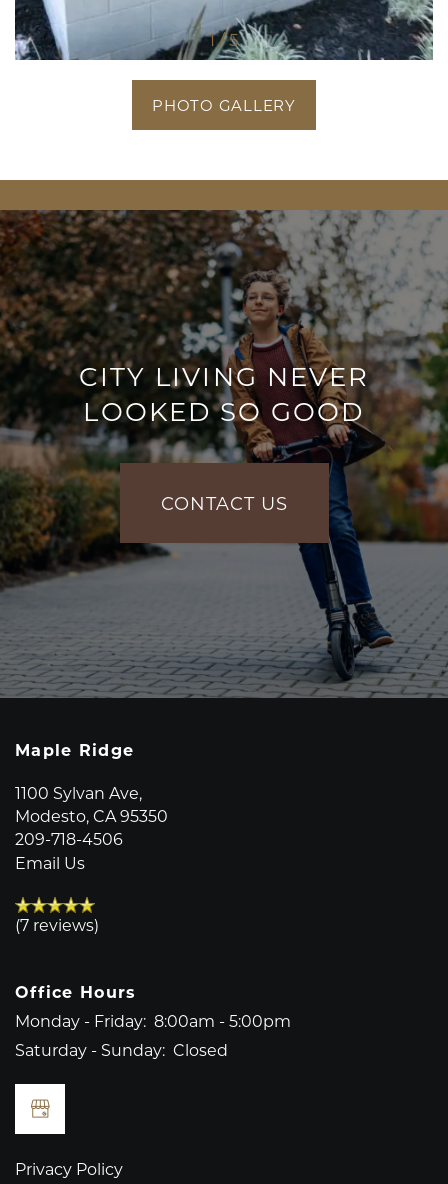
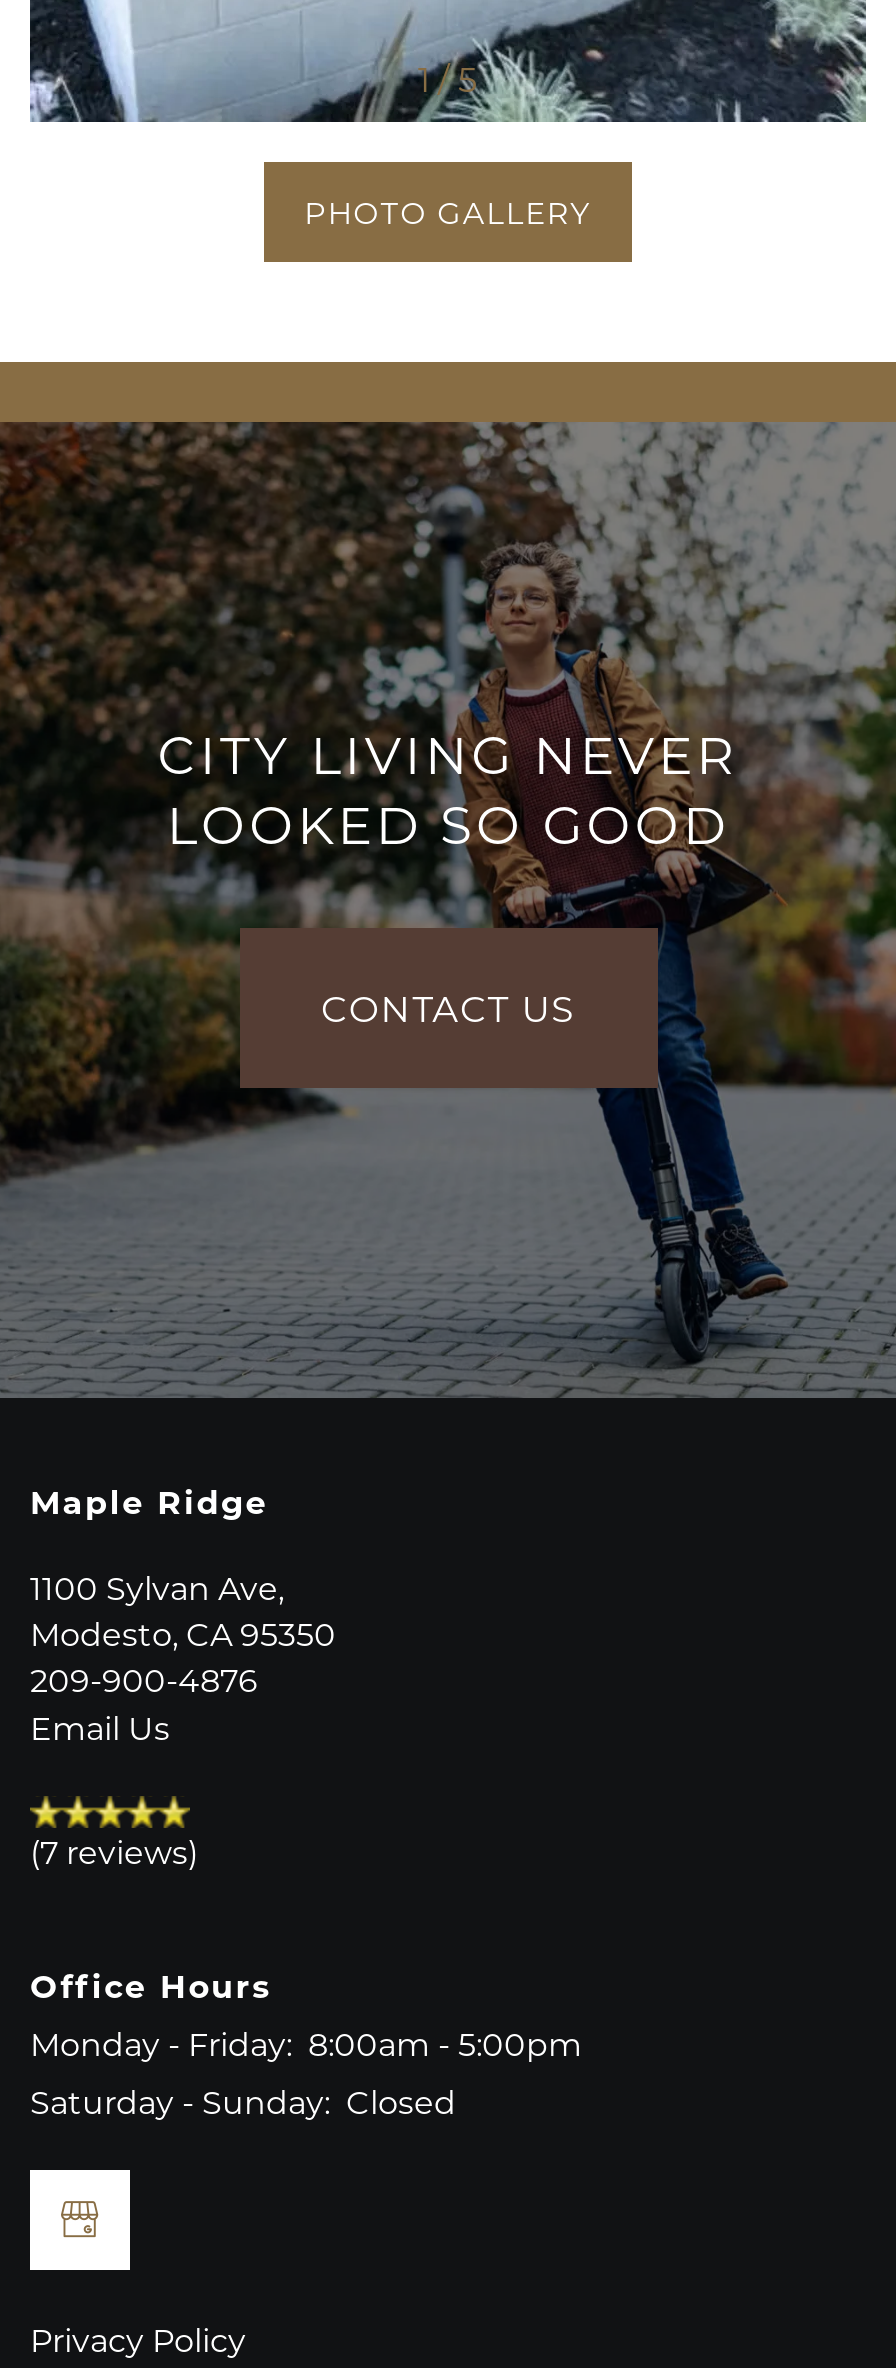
[15,828,123,849] 209-718-4506 -> [30,1657,258,1699] 209-900-4876

